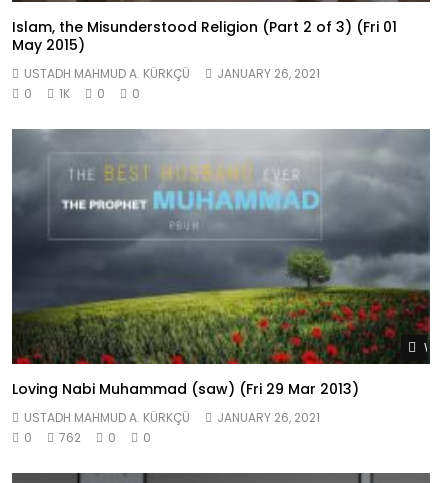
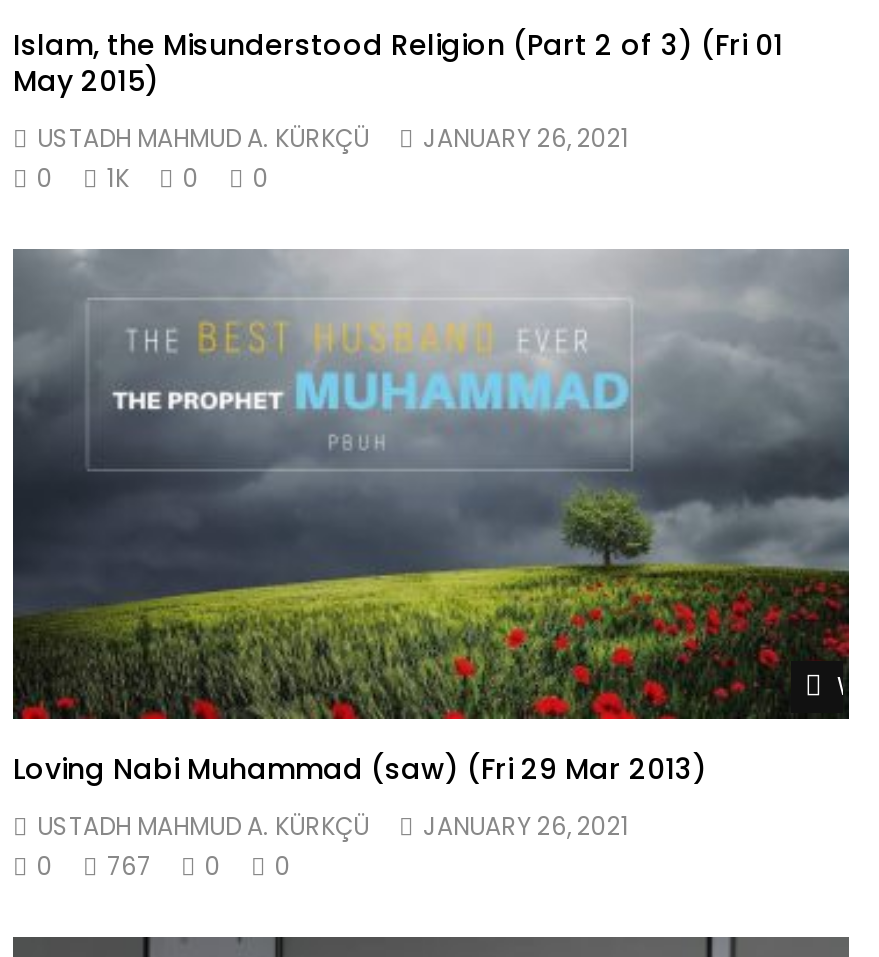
[24,429,151,446] 0 762 0 0 -> [37,849,291,883] 0 767 0 0

